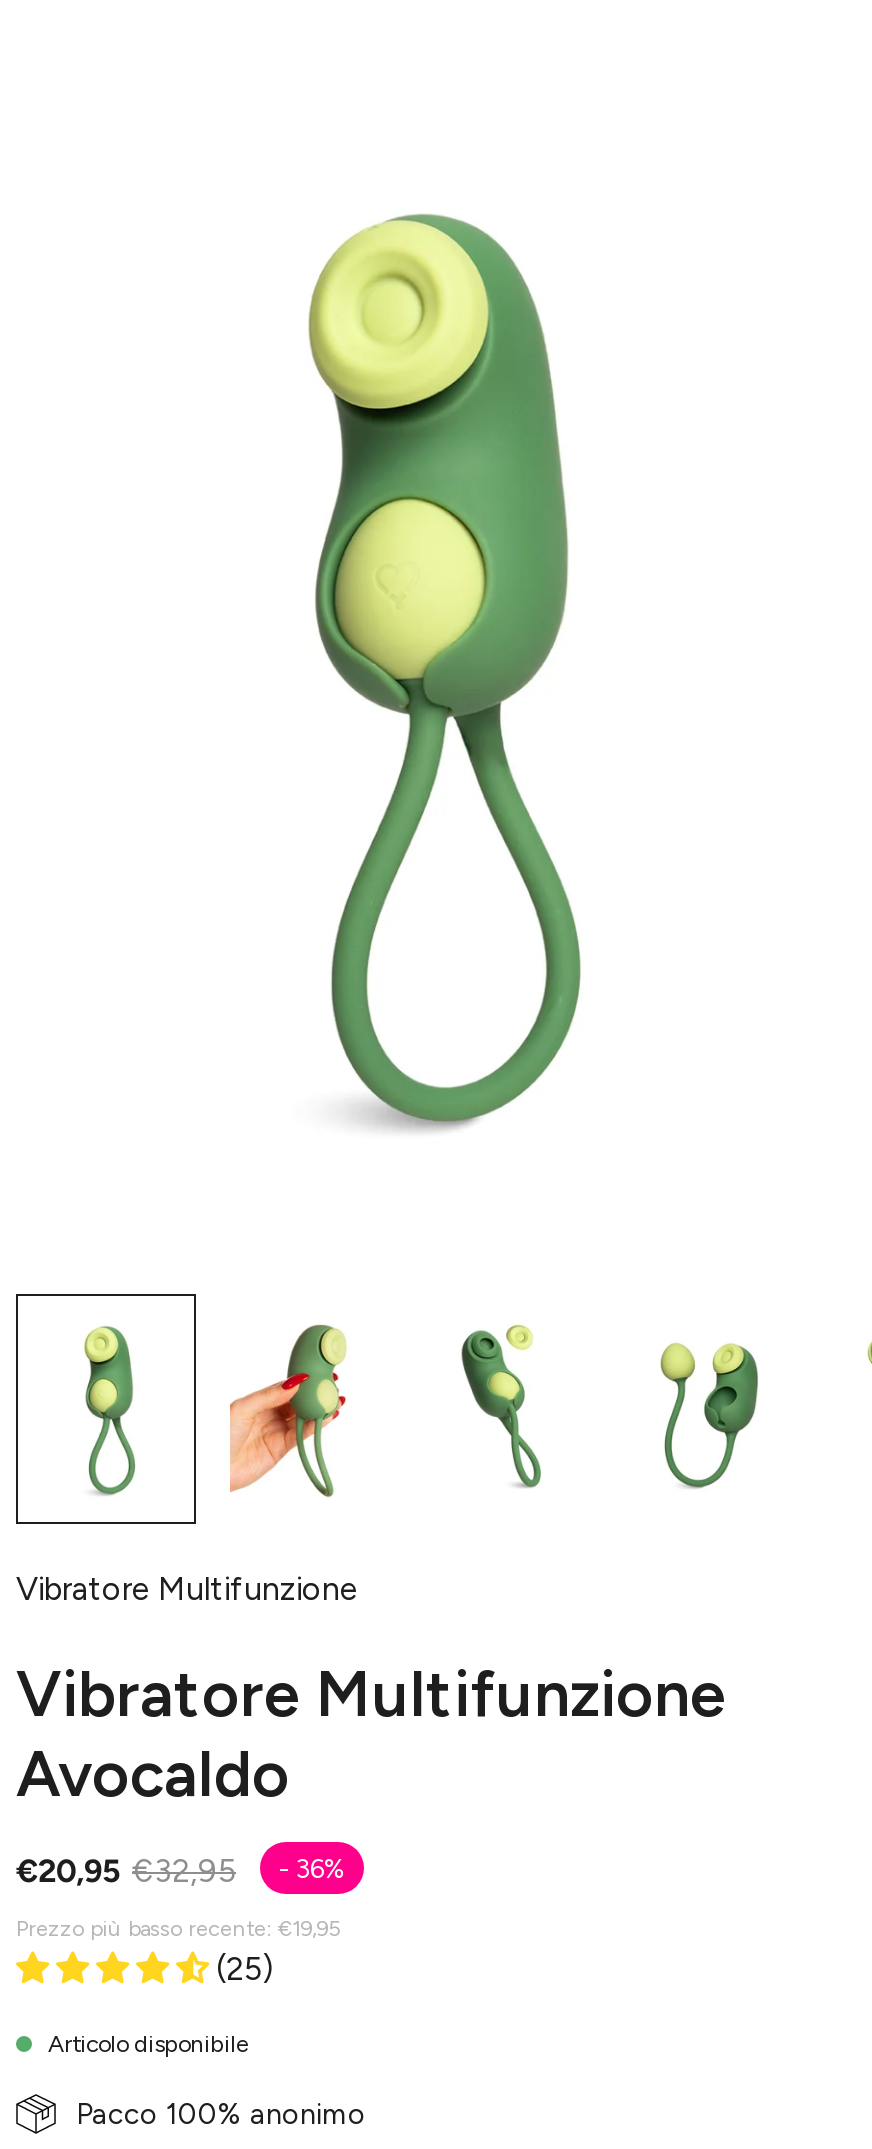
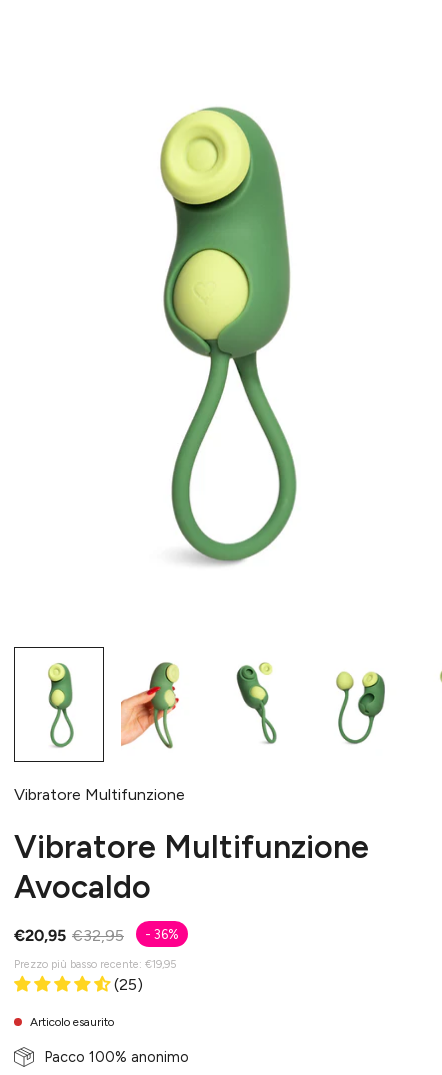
[48,2030,248,2058] Articolo disponibile -> [30,1015,114,1029] Articolo esaurito

